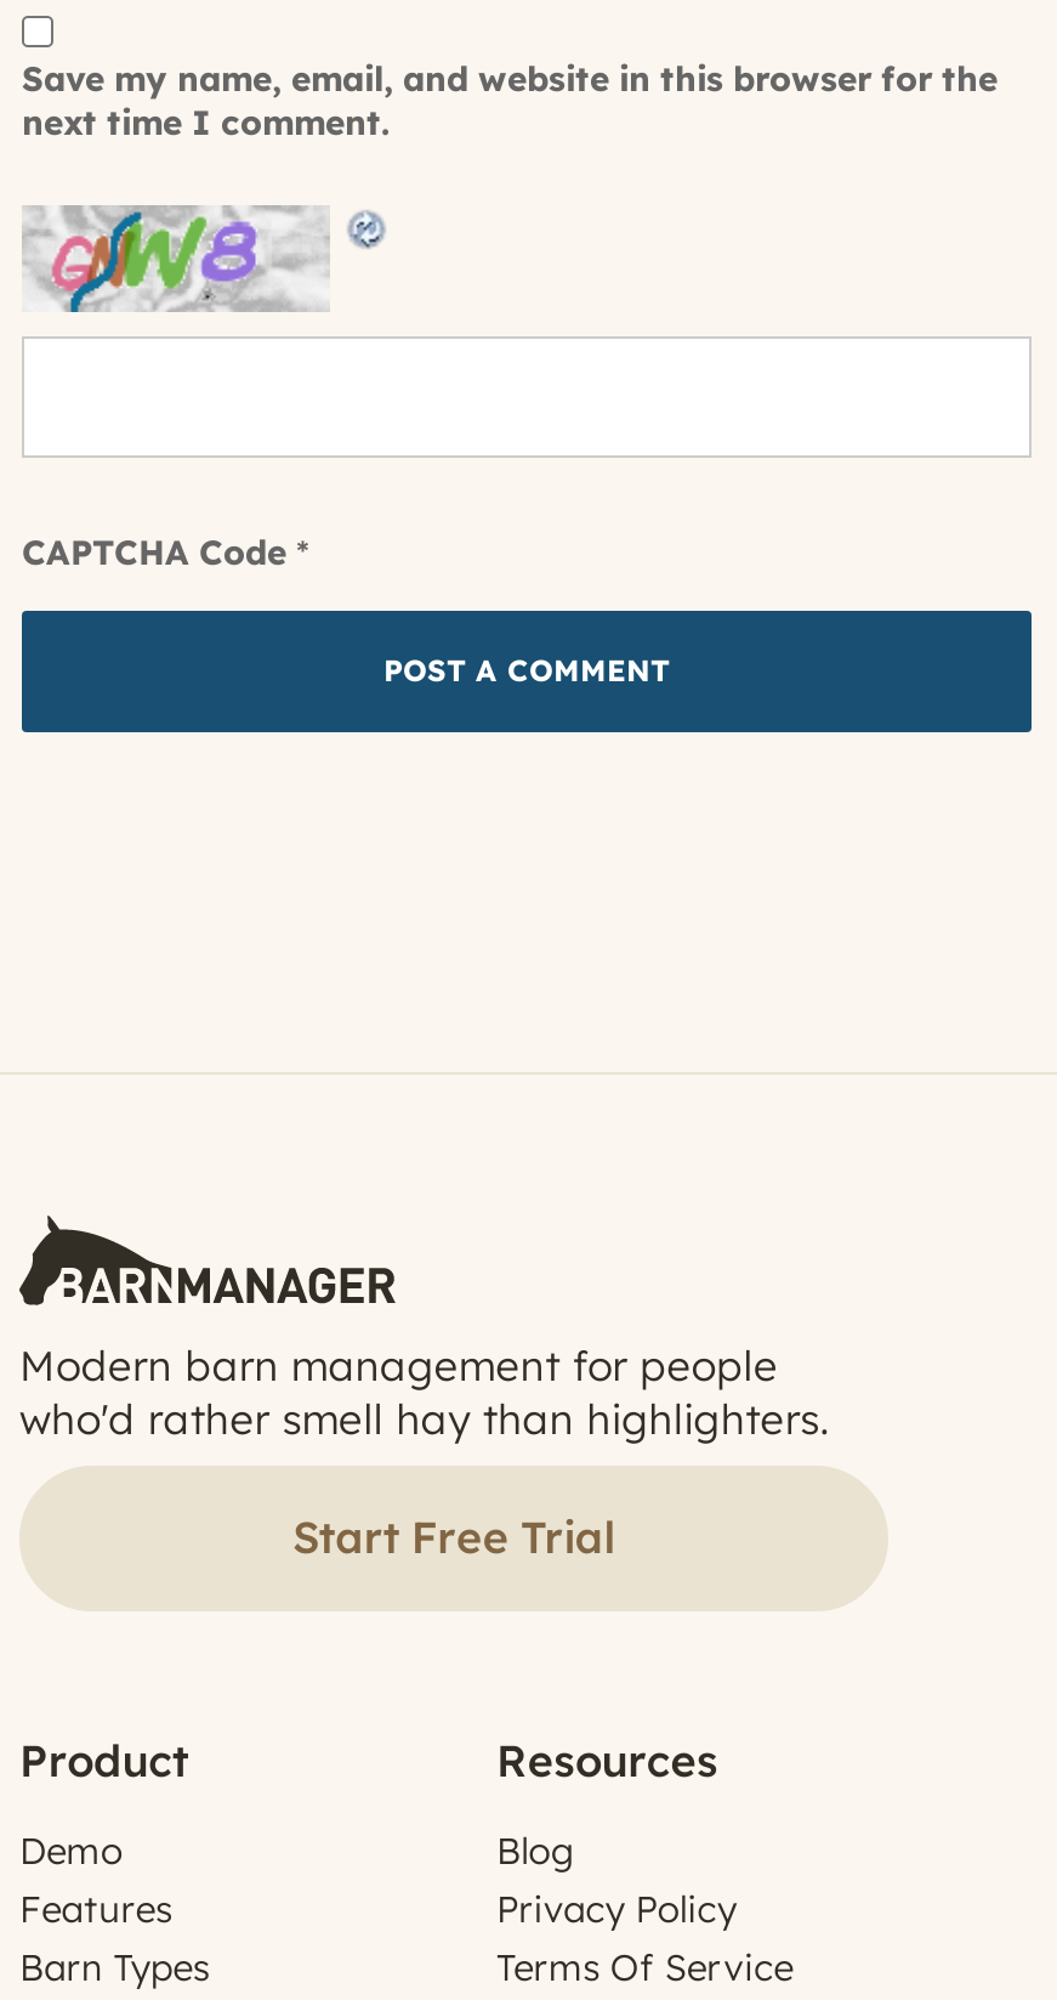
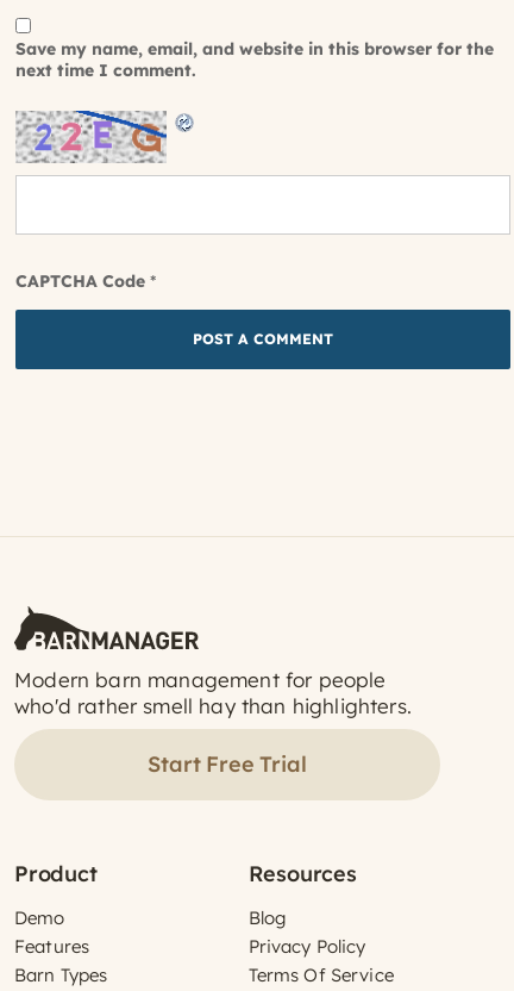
[24,208,328,312] [image] -> [15,111,167,163] [image]

